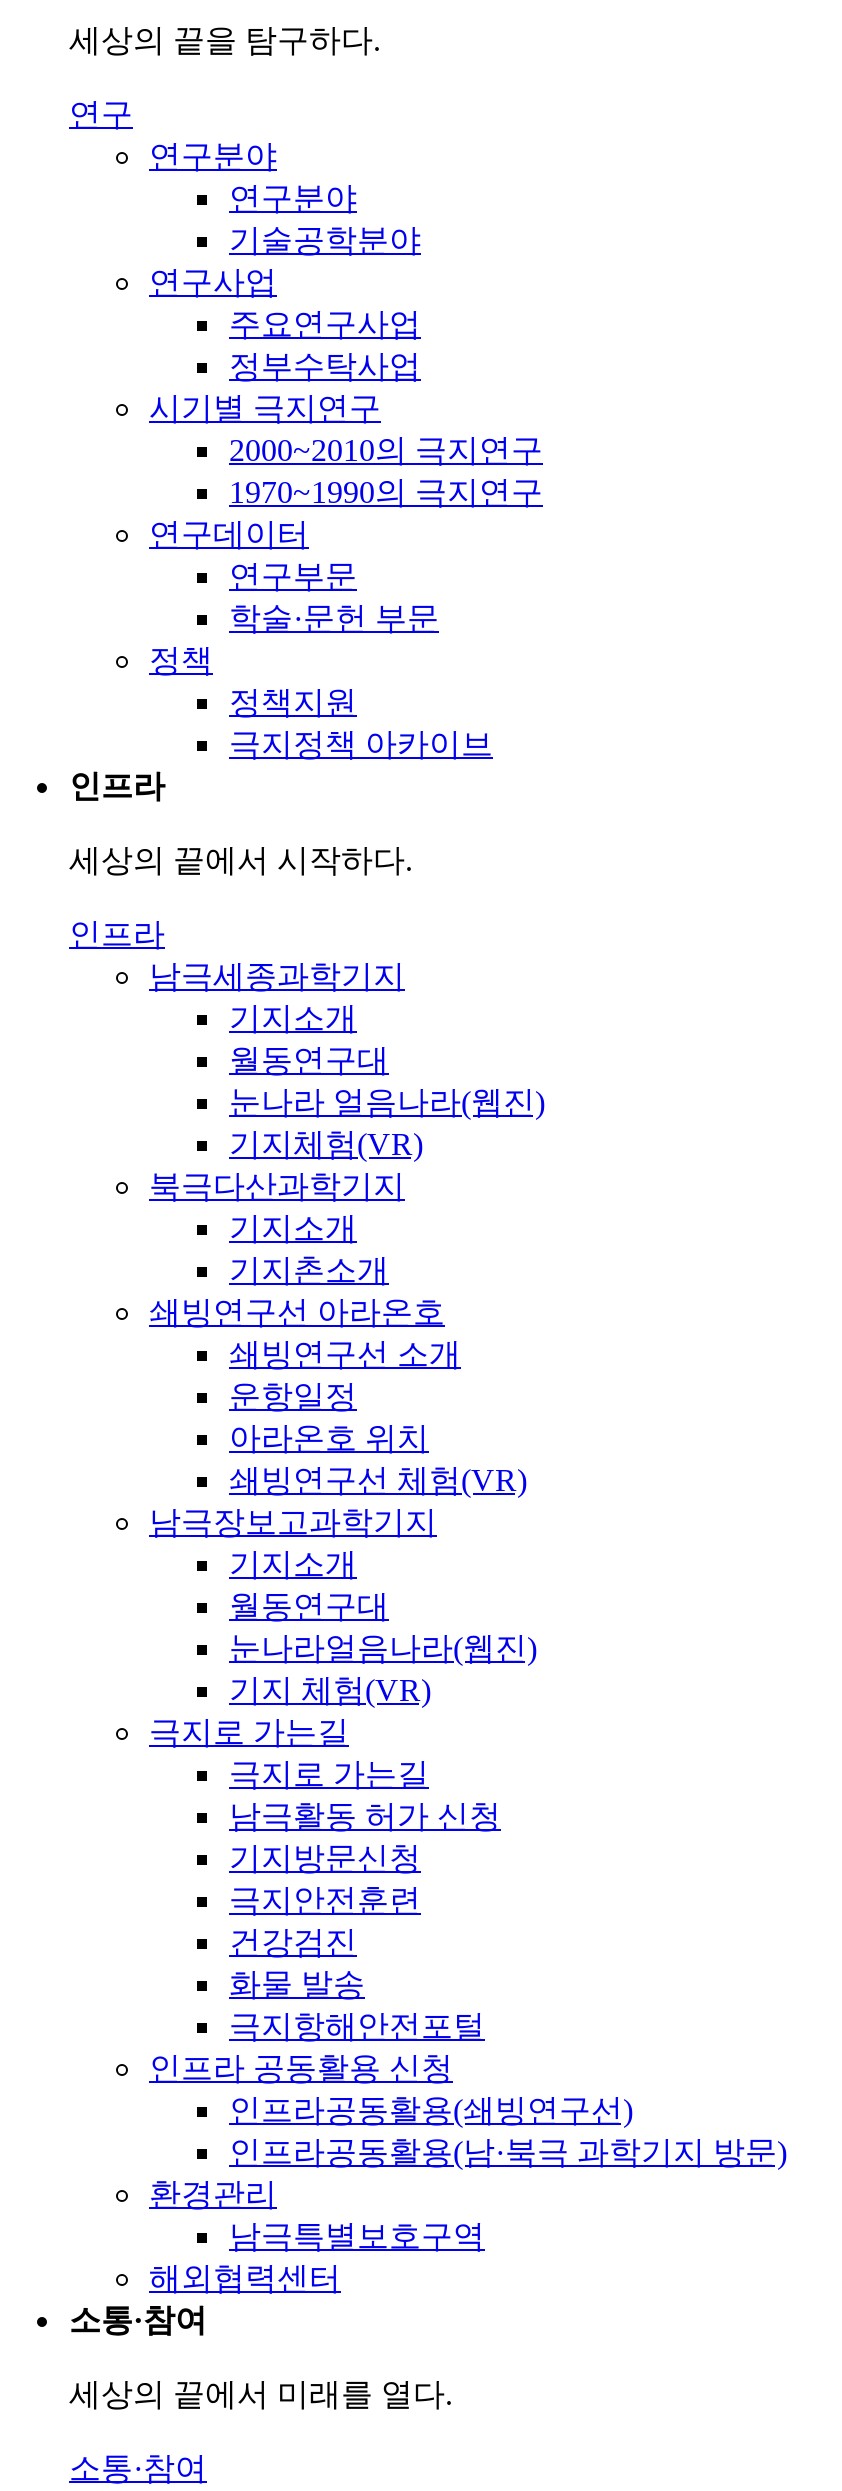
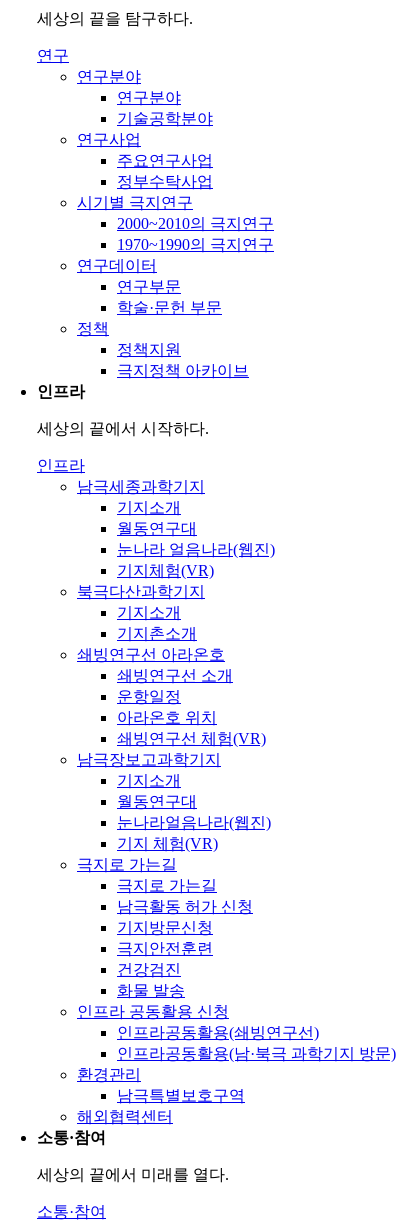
[229,2009,485,2043] 극지항해안전포털 -> none

